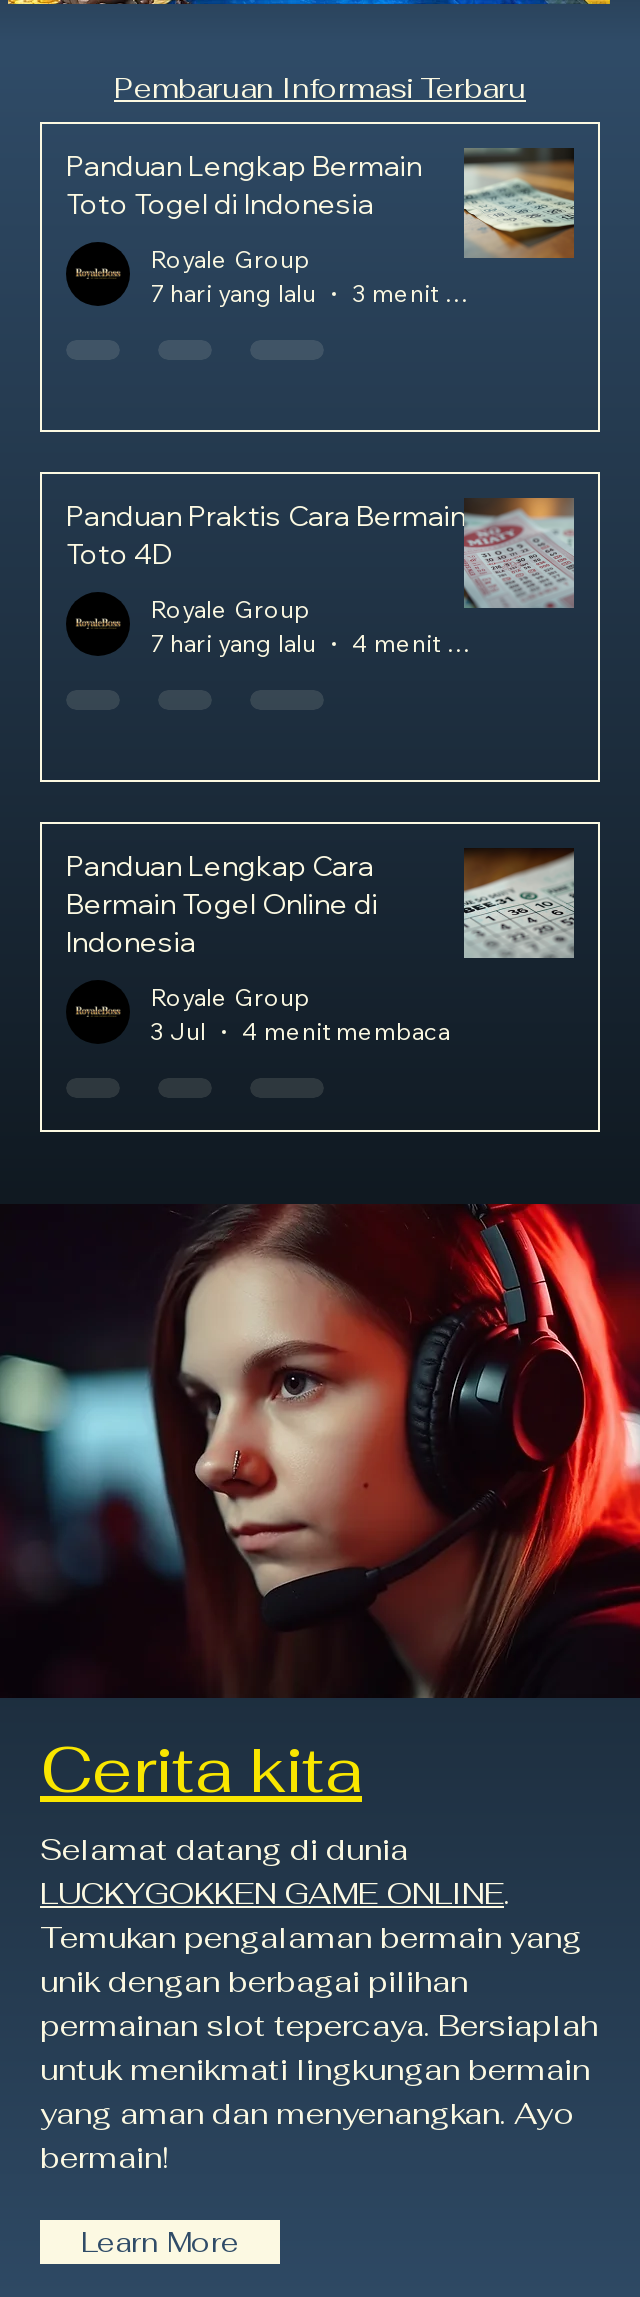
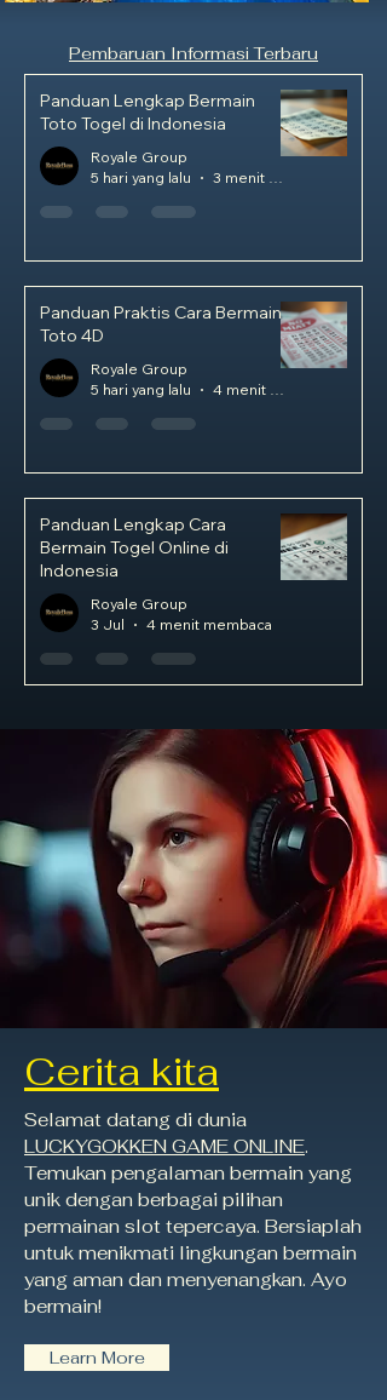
[150,278,316,308] 7 hari yang lalu -> [91,168,191,187] 5 hari yang lalu
[150,628,316,658] 7 hari yang lalu -> [91,380,191,398] 5 hari yang lalu

